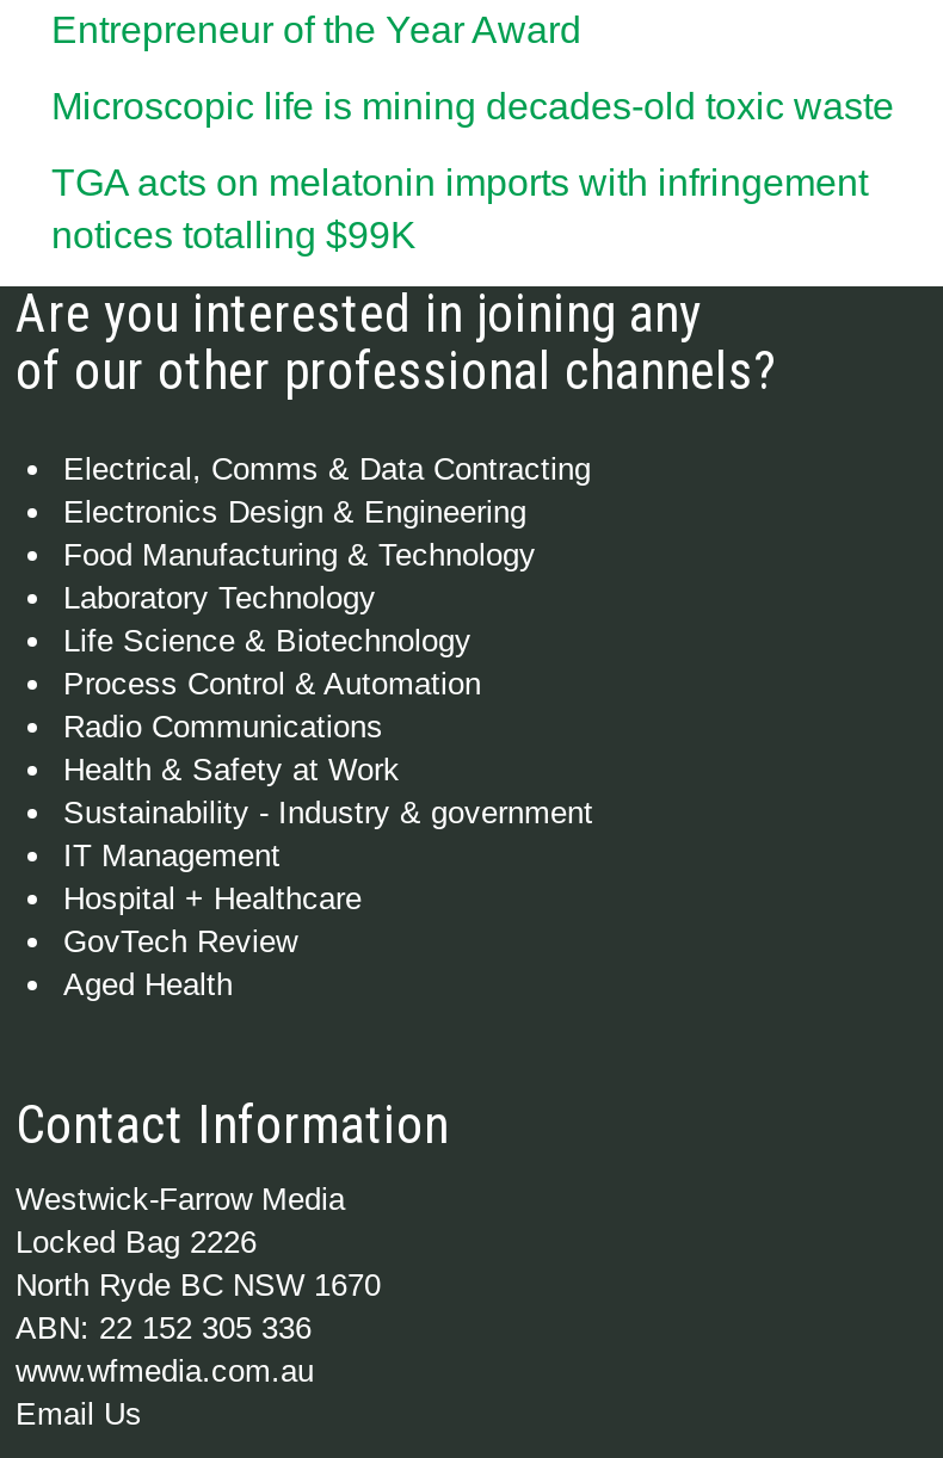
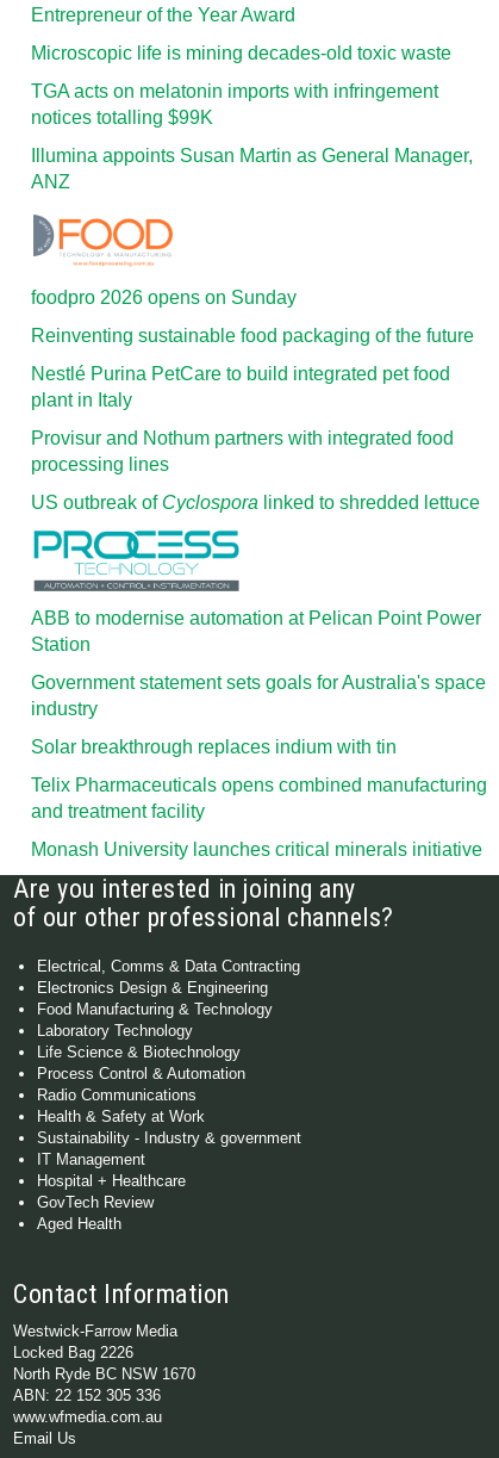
none -> [31,145,473,192] Illumina appoints Susan Martin as General Manager, | ANZ
none -> [31,213,480,513] [image] | foodpro 2026 opens on Sunday | Reinventing sustainable food packaging of the future | Nestlé Purina PetCare to build integrated pet food | plant in Italy | Provisur and Nothum partners with integrated food | processing lines | US outbreak of Cyclospora linked to shredded lettuce
none -> [31,529,487,860] [image] | ABB to modernise automation at Pelican Point Power | Station | Government statement sets goals for Australia's space | industry | Solar breakthrough replaces indium with tin | Telix Pharmaceuticals opens combined manufacturing | and treatment facility | Monash University launches critical minerals initiative

